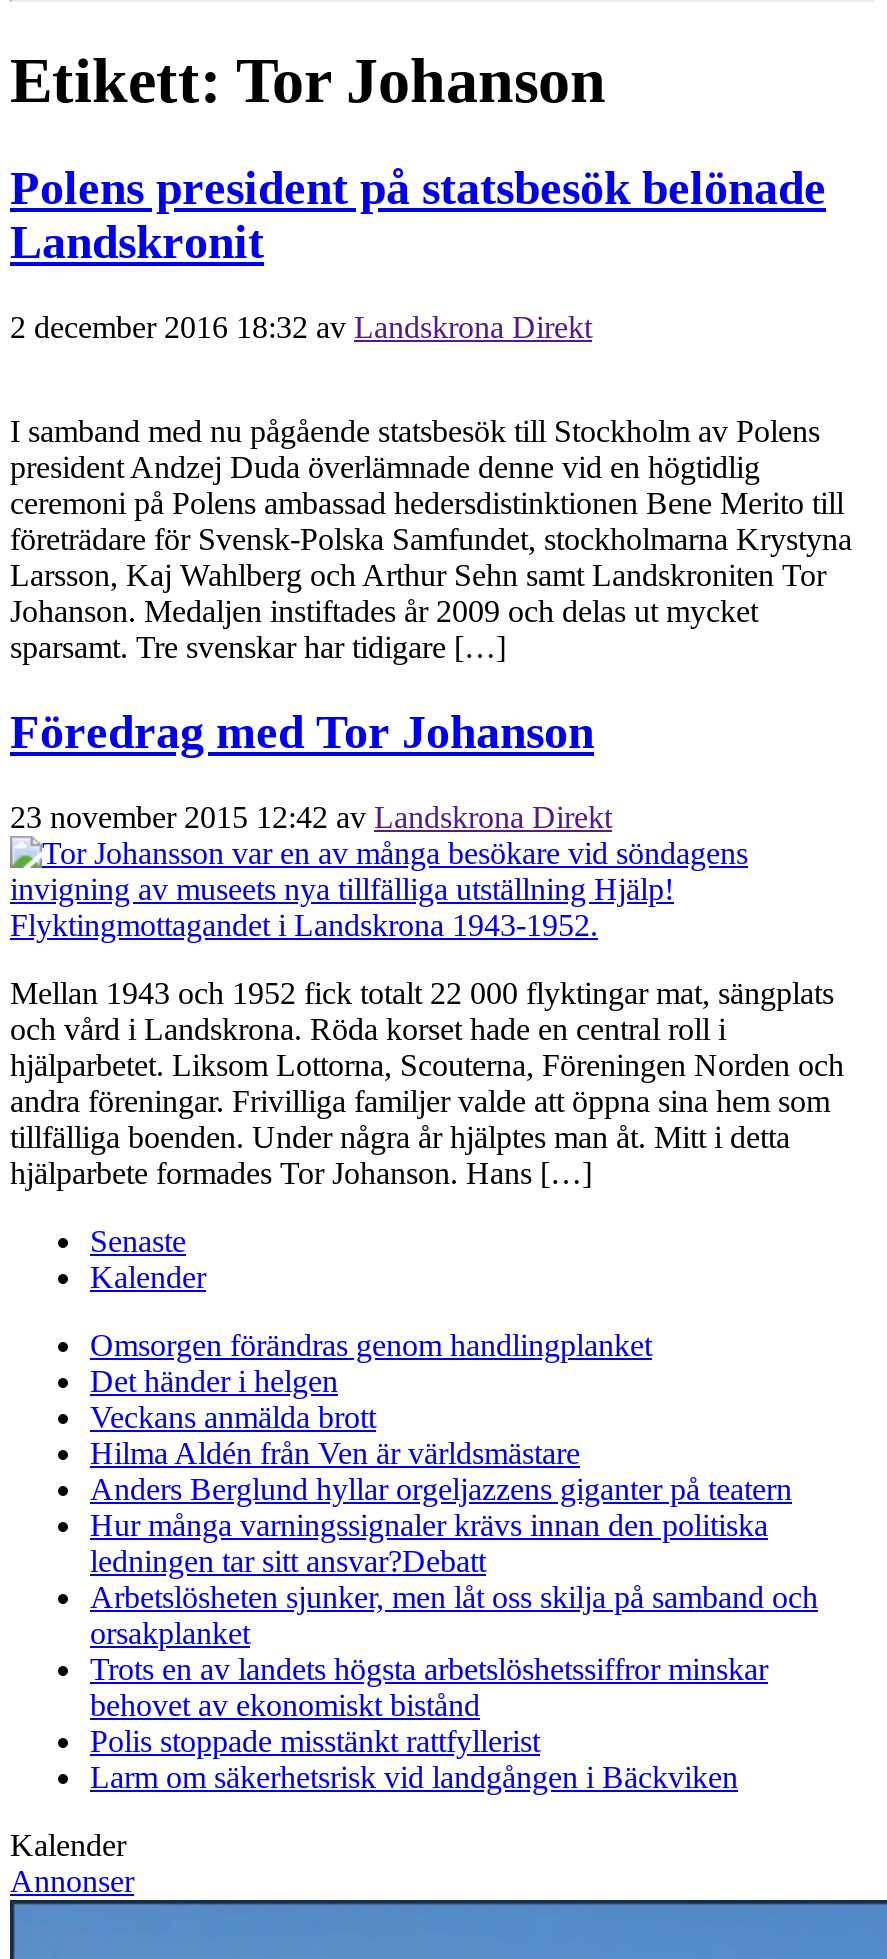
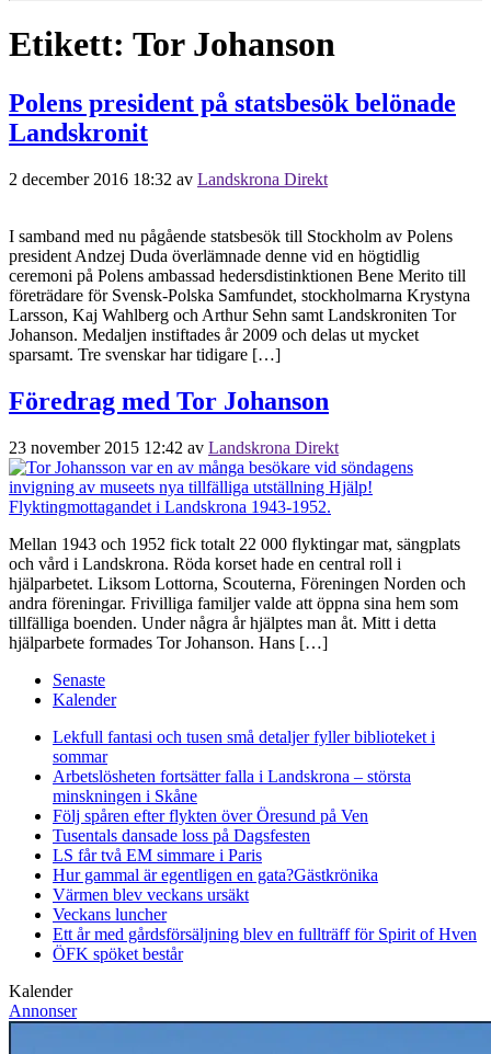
[90,1327,818,1793] Omsorgen förändras genom handlingplanket | Det händer i helgen | Veckans anmälda brott | Hilma Aldén från Ven är världsmästare | Anders Berglund hyllar orgeljazzens giganter på teatern | Hur många varningssignaler krävs innan den politiska | ledningen tar sitt ansvar?Debatt | Arbetslösheten sjunker, men låt oss skilja på samband och | orsakplanket | Trots en av landets högsta arbetslöshetssiffror minskar | behovet av ekonomiskt bistånd | Polis stoppade misstänkt rattfyllerist | Larm om säkerhetsrisk vid landgången i Bäckviken -> [53,727,477,963] Lekfull fantasi och tusen små detaljer fyller biblioteket i | sommar | Arbetslösheten fortsätter falla i Landskrona – största | minskningen i Skåne | Följ spåren efter flykten över Öresund på Ven | Tusentals dansade loss på Dagsfesten | LS får två EM simmare i Paris | Hur gammal är egentligen en gata?Gästkrönika | Värmen blev veckans ursäkt | Veckans luncher | Ett år med gårdsförsäljning blev en fullträff för Spirit of Hven | ÖFK spöket består

